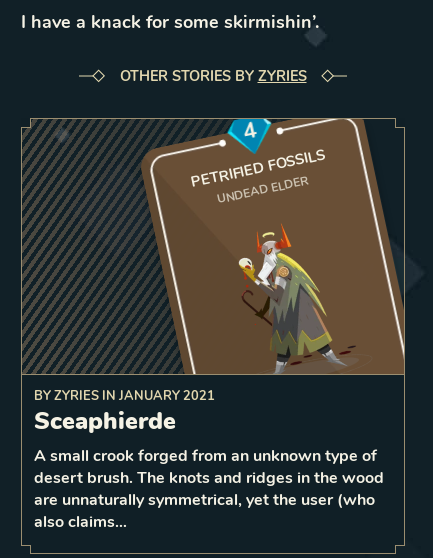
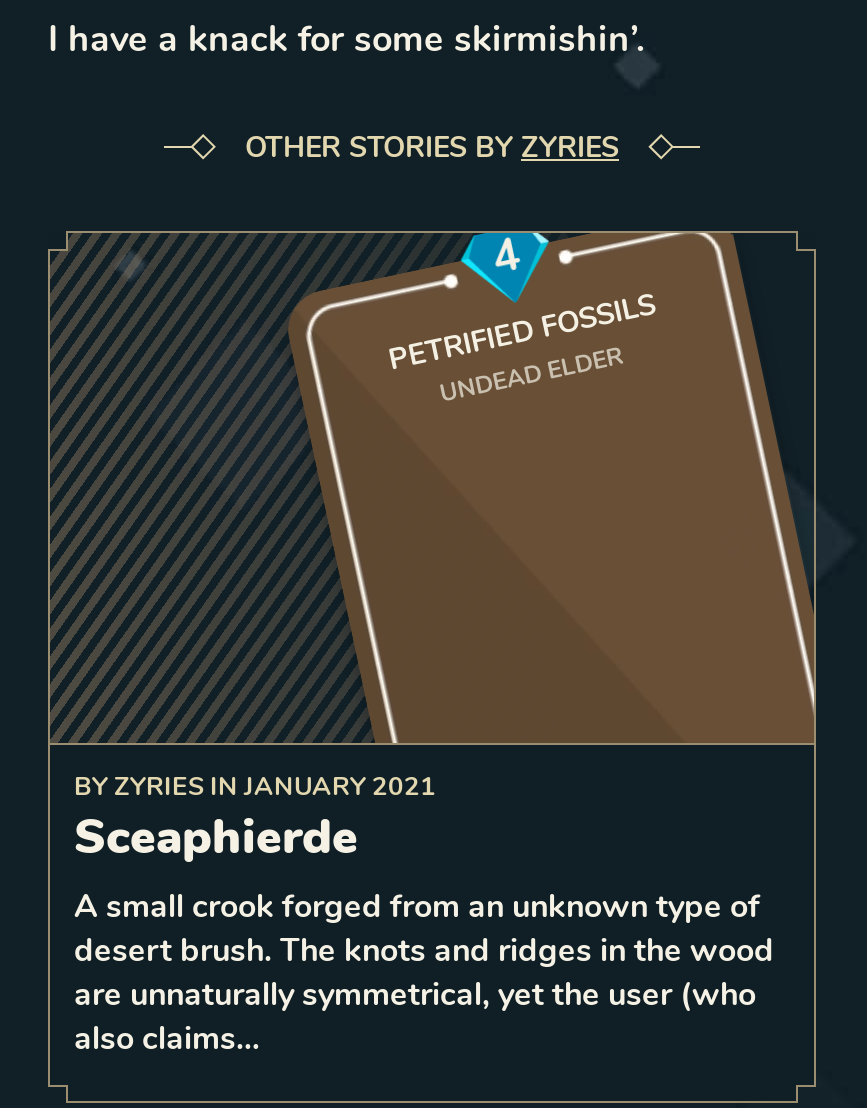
[238,224,355,374] [image] -> none

